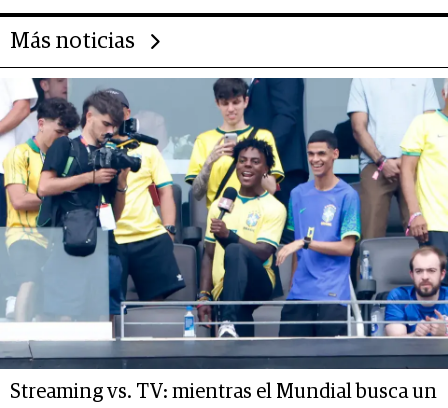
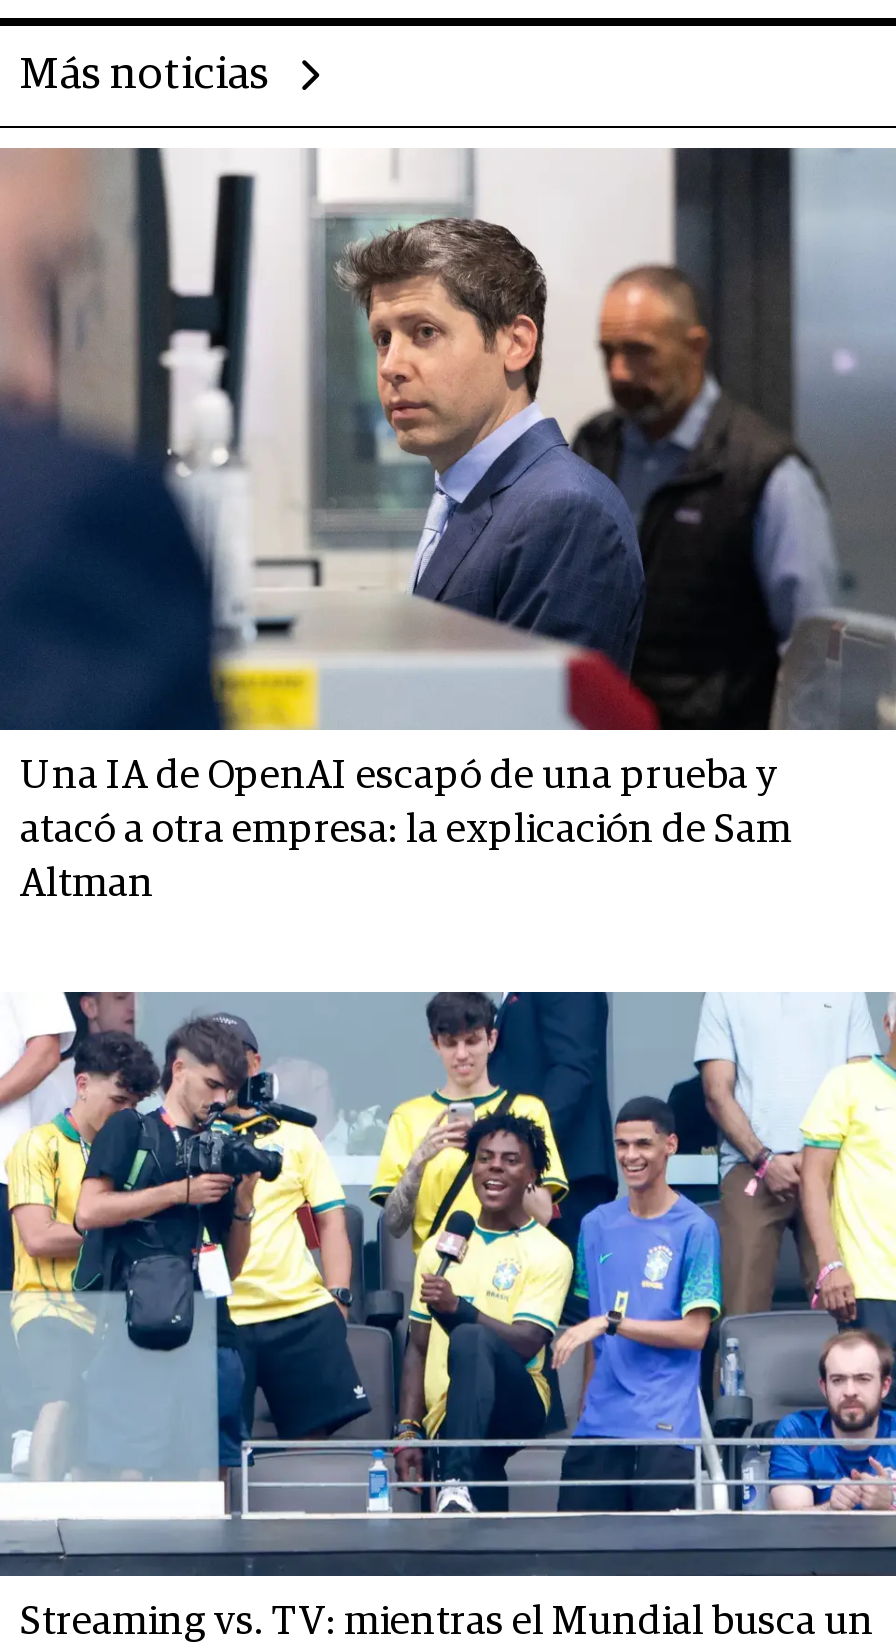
none -> [6,146,890,905] [image] | Una IA de OpenAI escapó de una prueba y | atacó a otra empresa: la explicación de Sam | Altman

